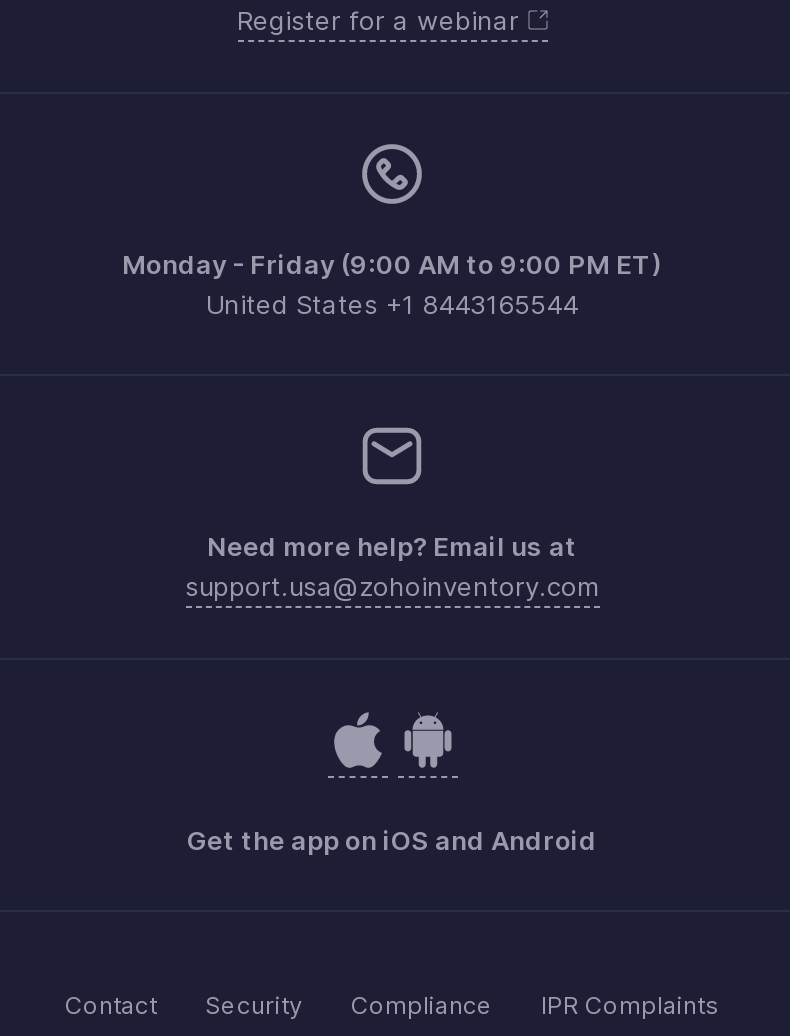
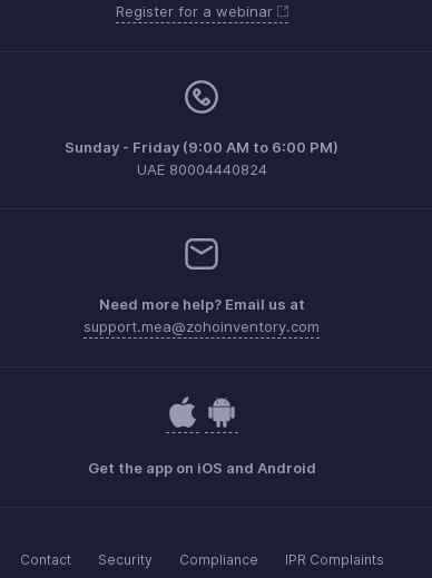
[122,249,662,321] Monday - Friday (9:00 AM to 9:00 PM ET) | United States +1 8443165544 -> [65,139,338,179] Sunday - Friday (9:00 AM to 6:00 PM) | UAE 80004440824
[185,571,599,603] support.usa@zohoinventory.com -> [84,318,320,336] support.mea@zohoinventory.com

